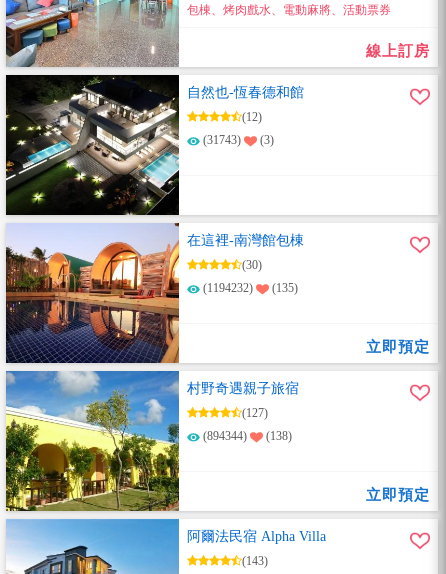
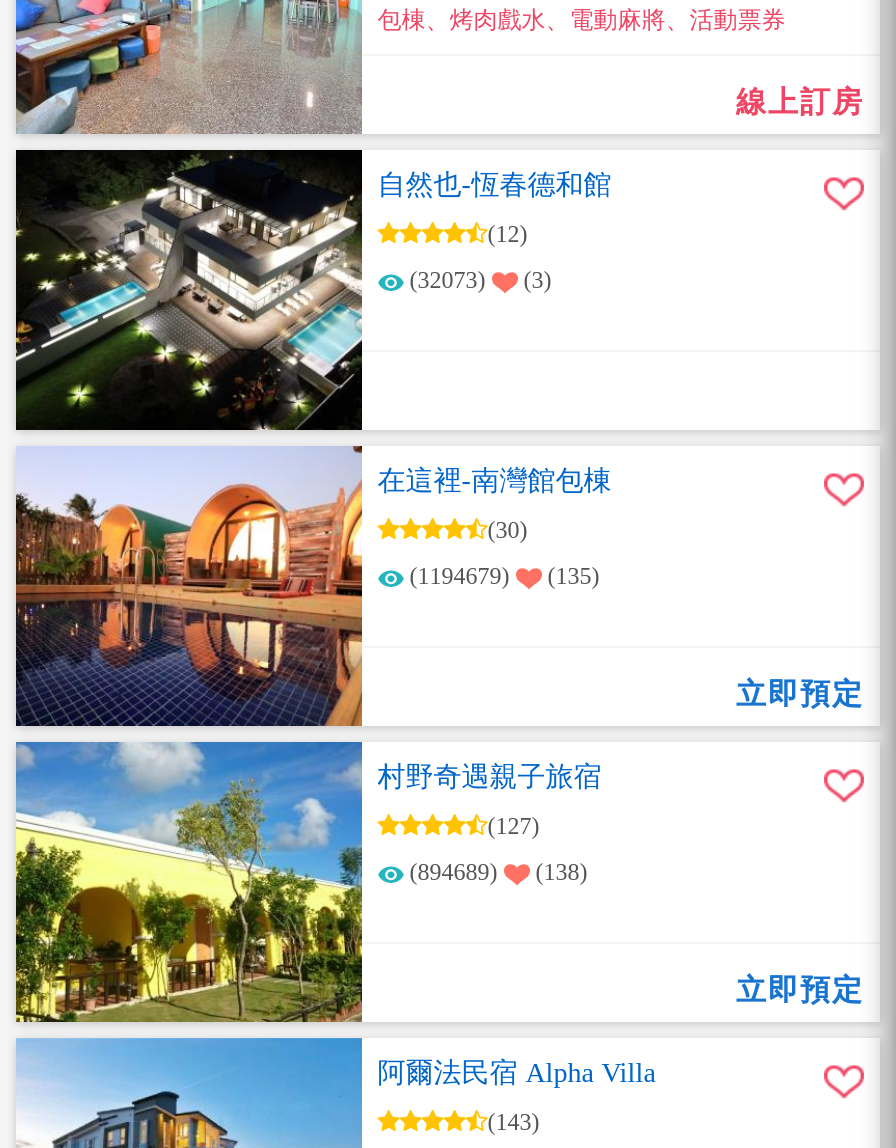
[203,133,274,147] (31743) (3) -> [410,266,552,294] (32073) (3)
[203,281,298,295] (1194232) (135) -> [410,562,600,590] (1194679) (135)
[203,429,292,443] (894344) (138) -> [410,858,588,886] (894689) (138)

